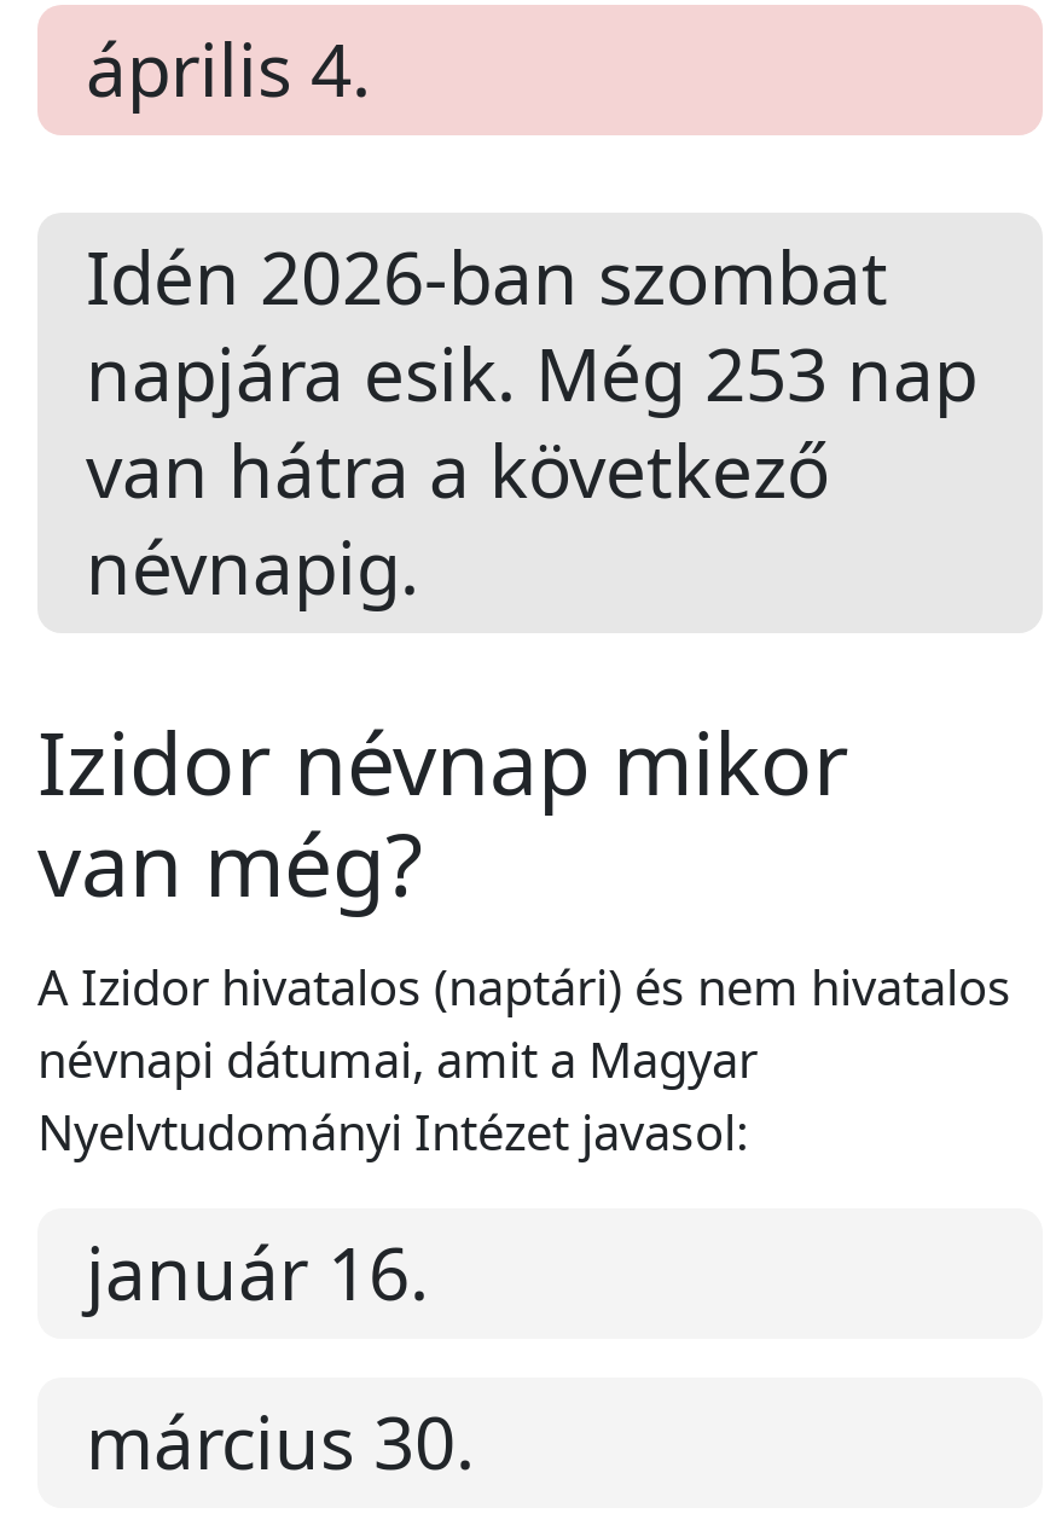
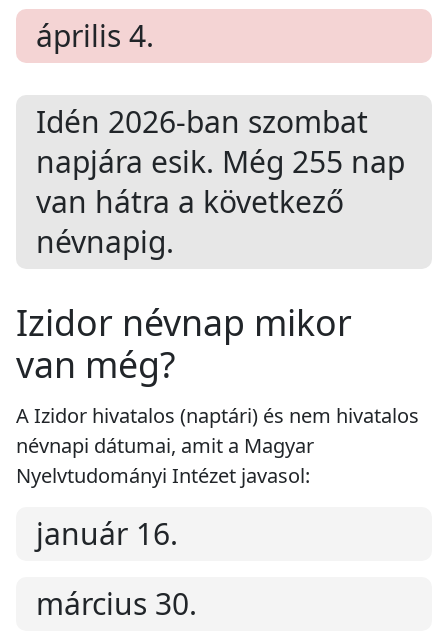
[86,324,978,423] napjára esik. Még 253 nap -> [36,141,405,182] napjára esik. Még 255 nap

